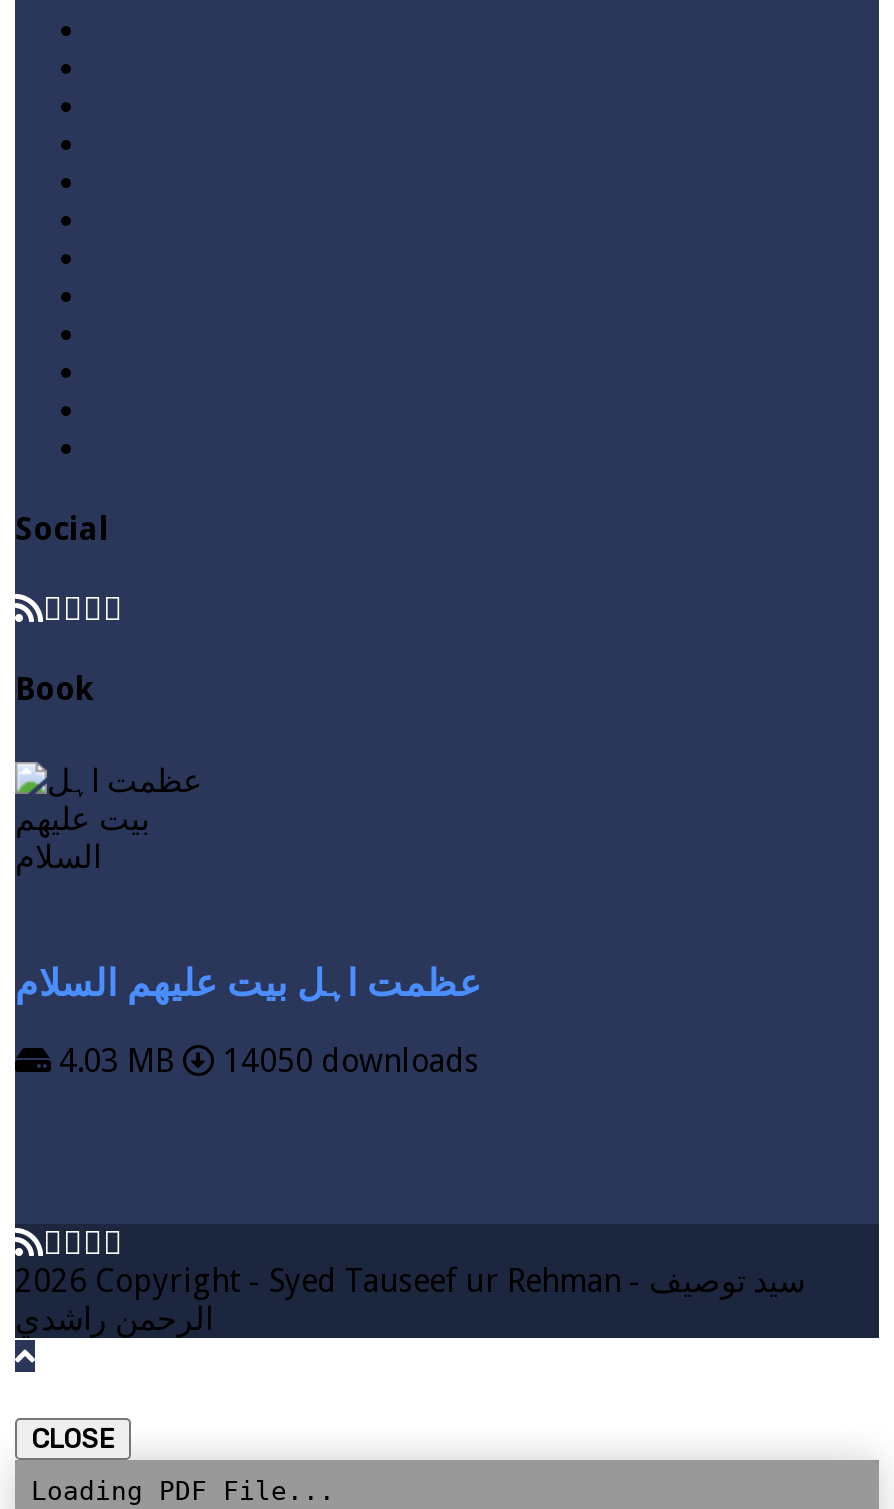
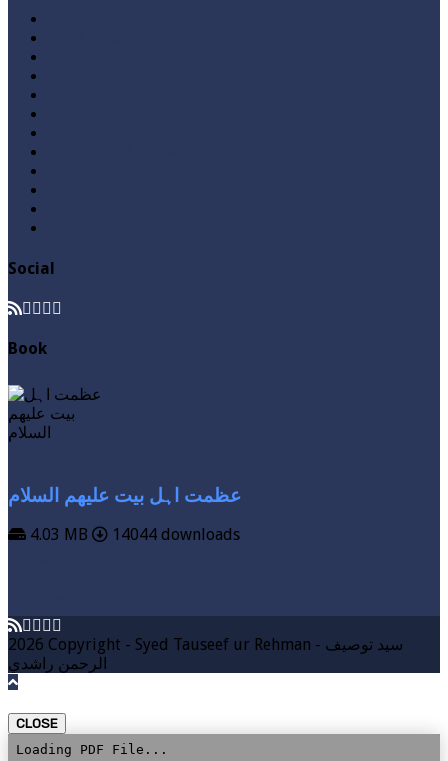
[51,1042,479,1080] 4.03 MB 14050 downloads -> [26,525,240,544] 4.03 MB 14044 downloads

